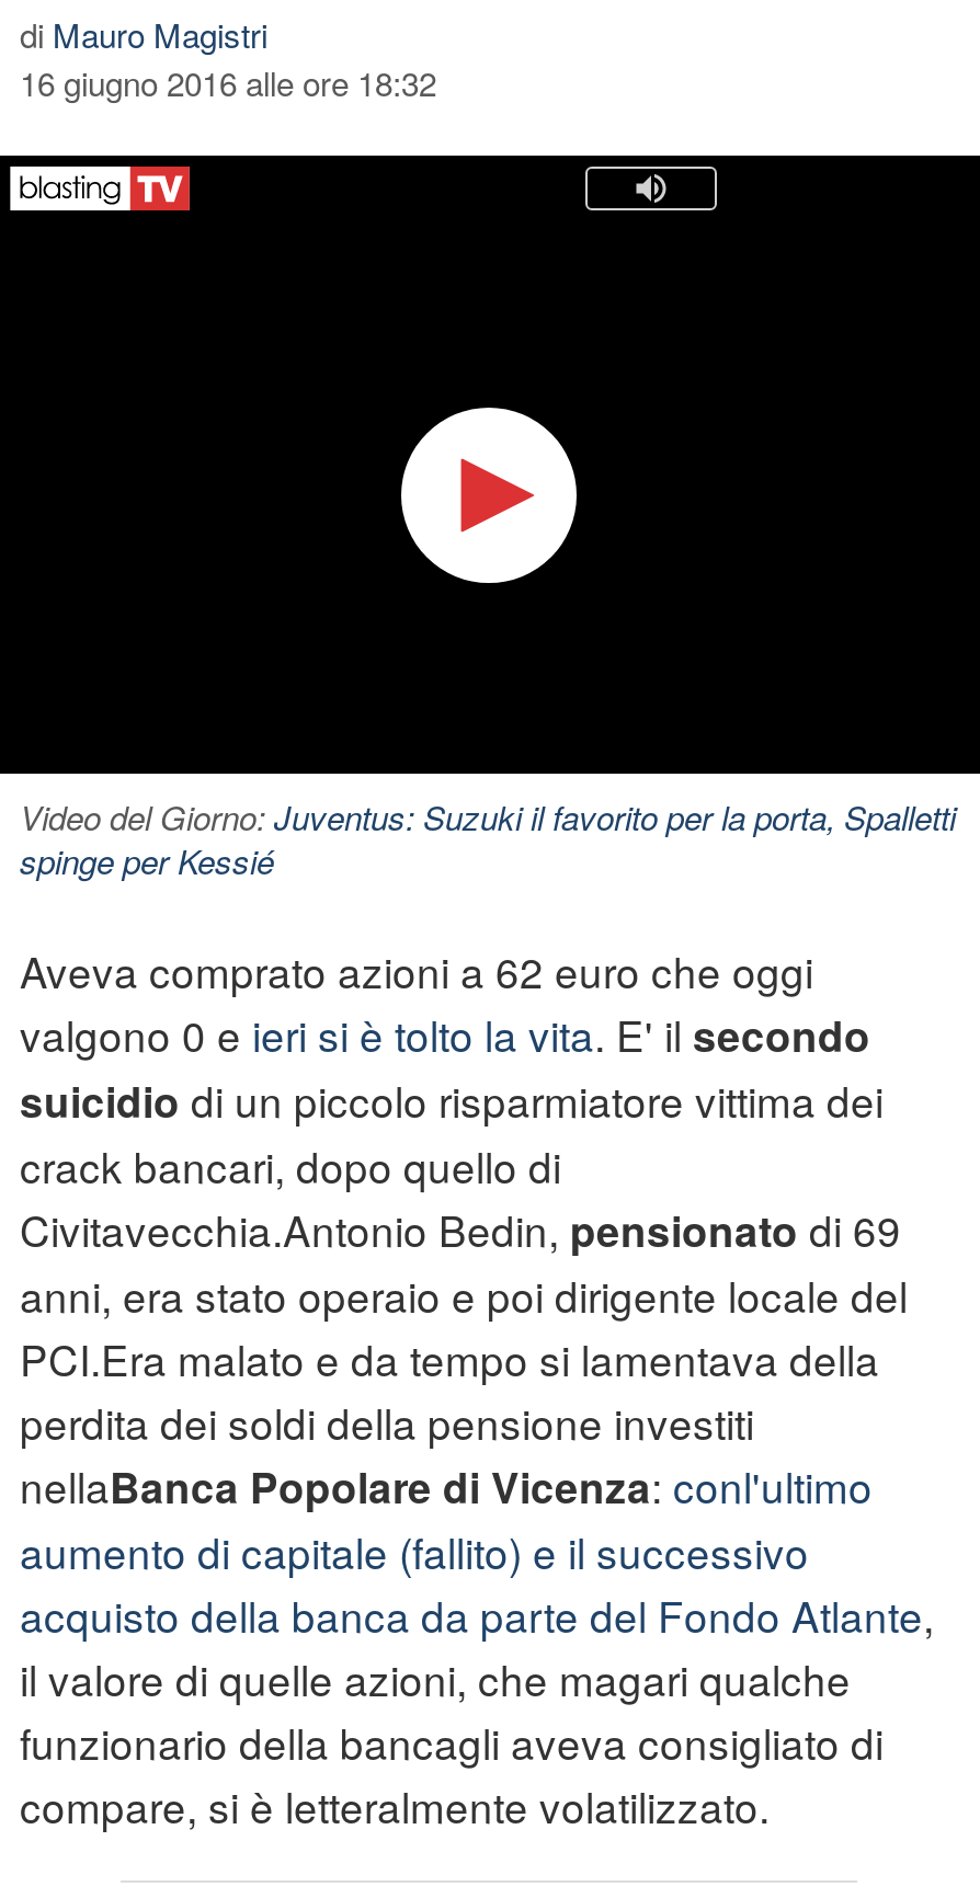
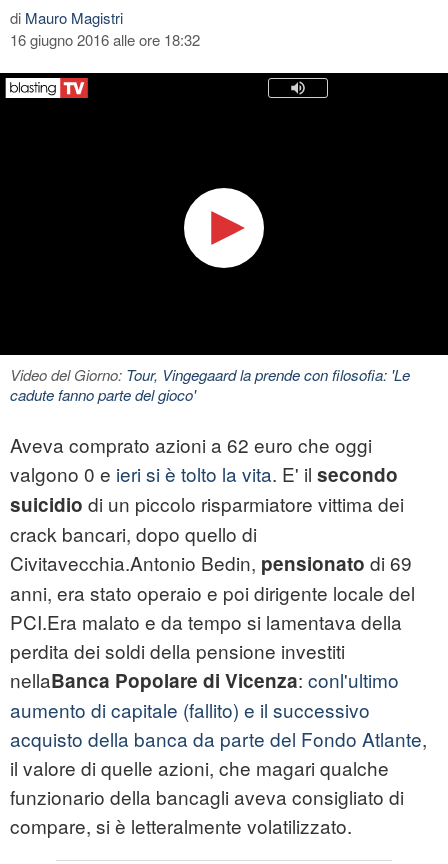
[20,794,956,884] Video del Giorno: Juventus: Suzuki il favorito per la porta, Spalletti | spinge per Kessié -> [10,364,410,405] Video del Giorno: Tour, Vingegaard la prende con filosofia: 'Le | cadute fanno parte del gioco'

